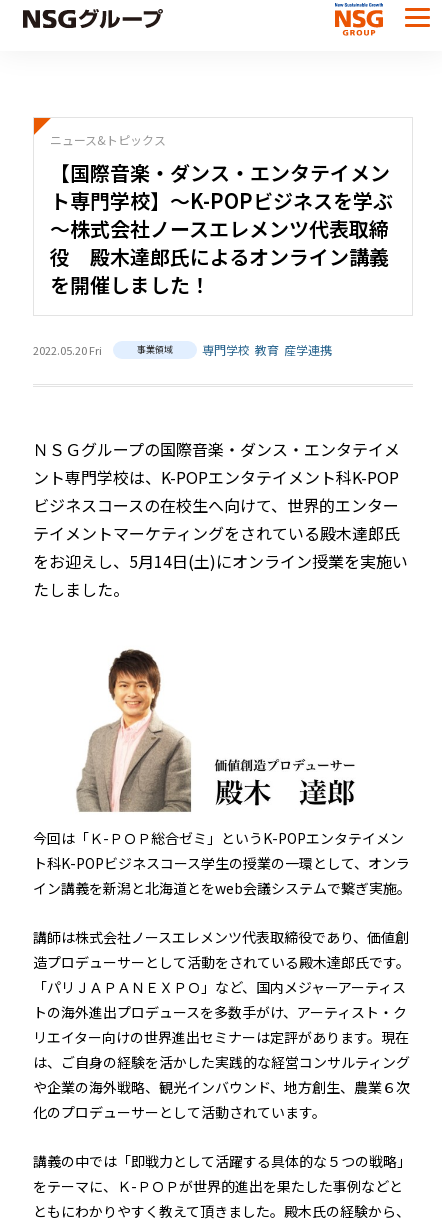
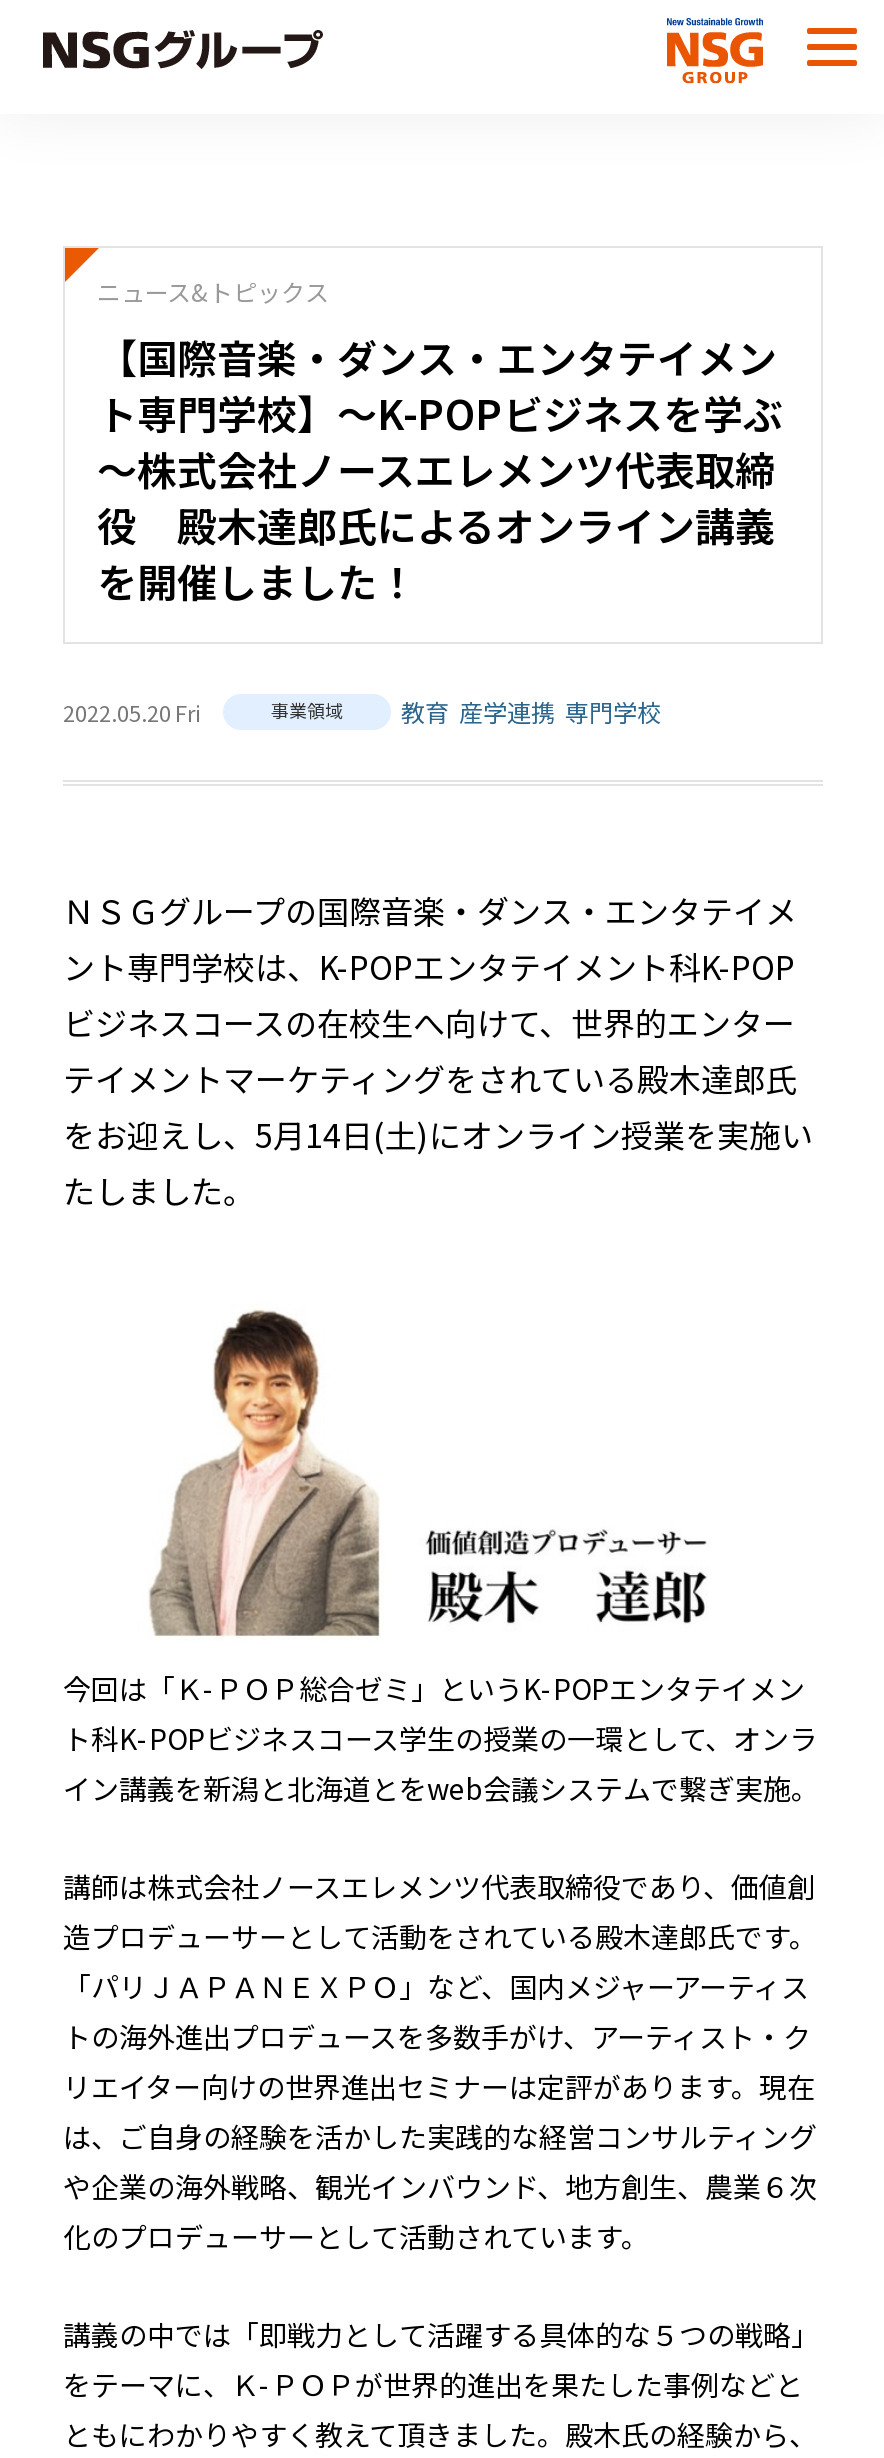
[202,341,332,358] 専門学校 教育 産学連携 -> [401,694,661,728] 教育 産学連携 専門学校

